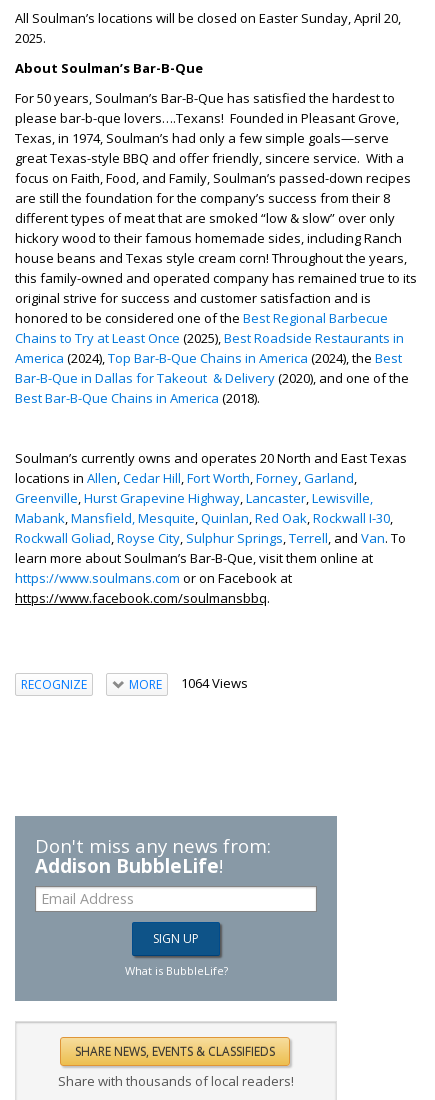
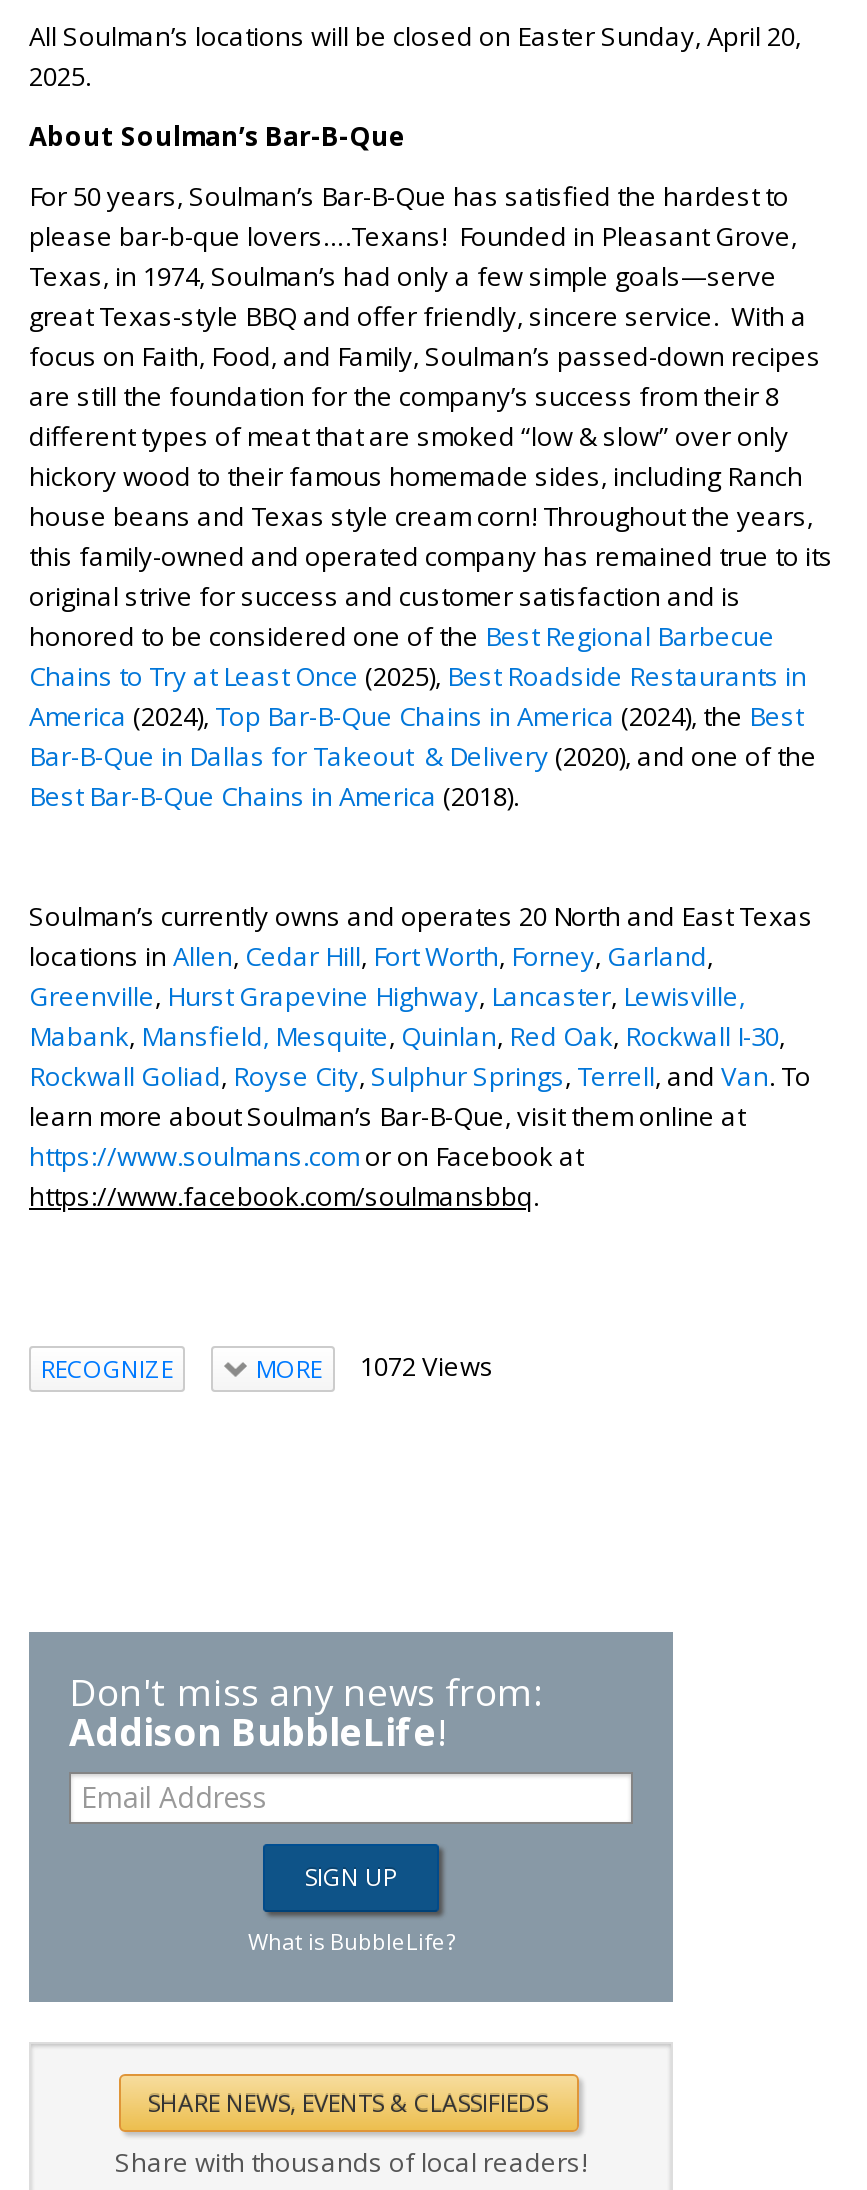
[128,674,247,693] MORE 1064 Views -> [256,1348,494,1386] MORE 1072 Views

